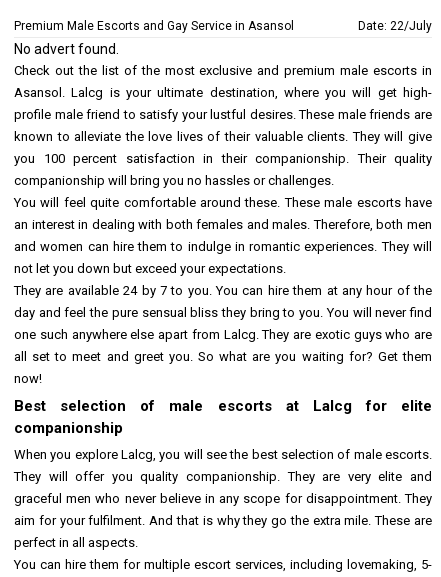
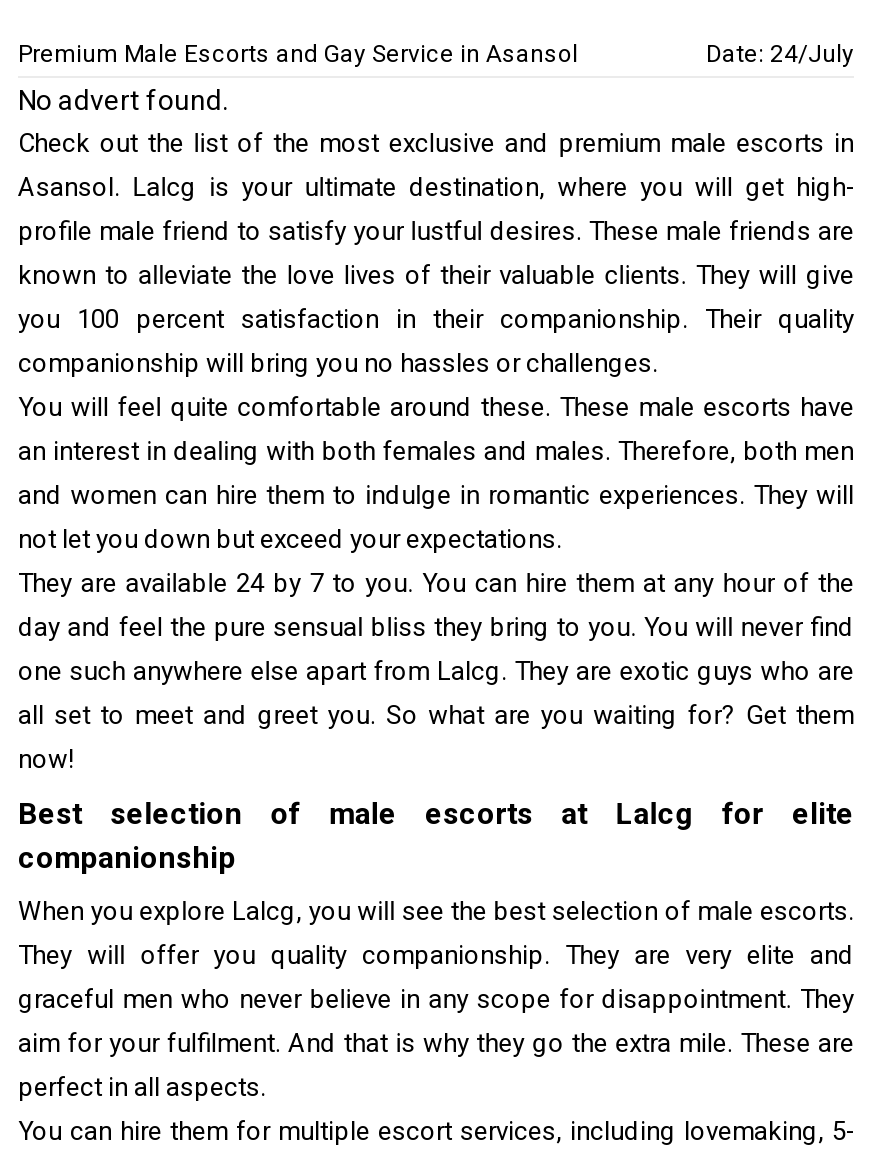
[358,19,432,33] Date: 22/July -> [706,40,854,68] Date: 24/July

